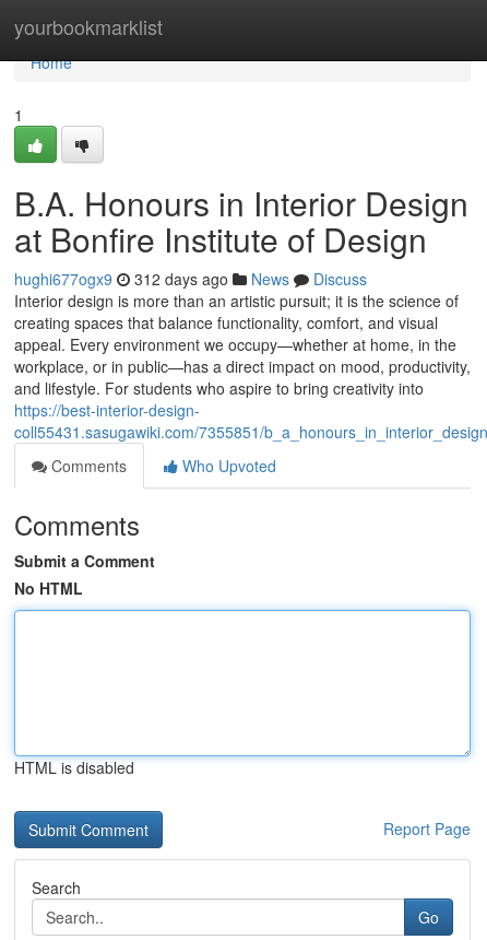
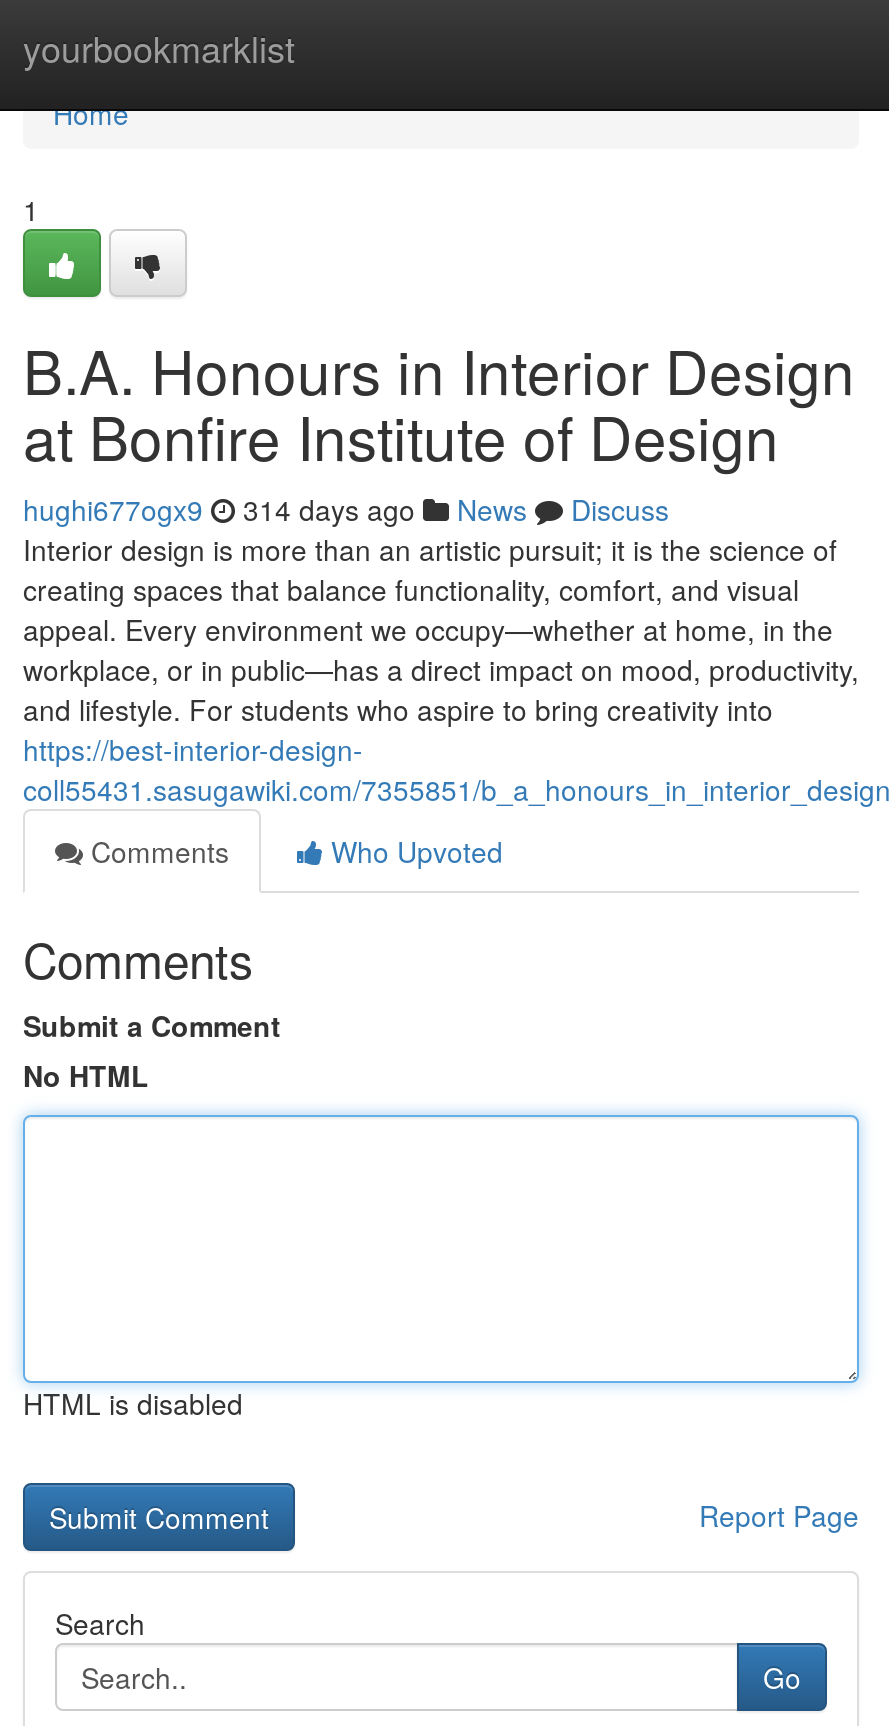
[14,268,367,290] hughi677ogx9 312 days ago News Discuss -> [23,489,669,529] hughi677ogx9 314 days ago News Discuss

